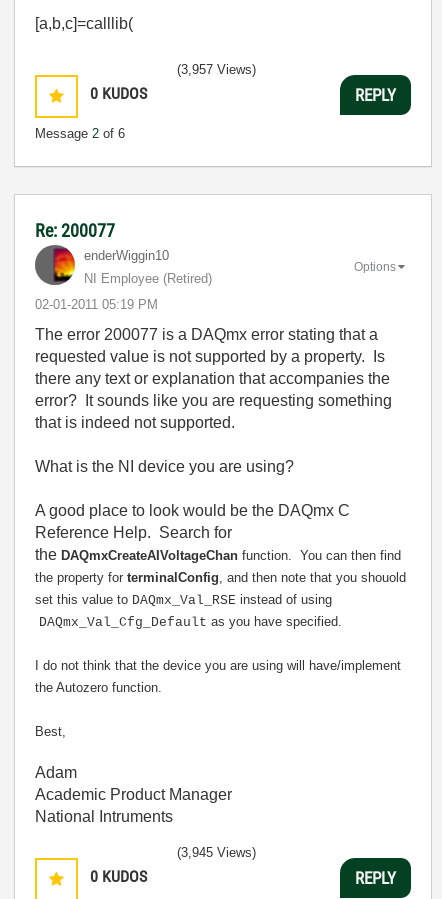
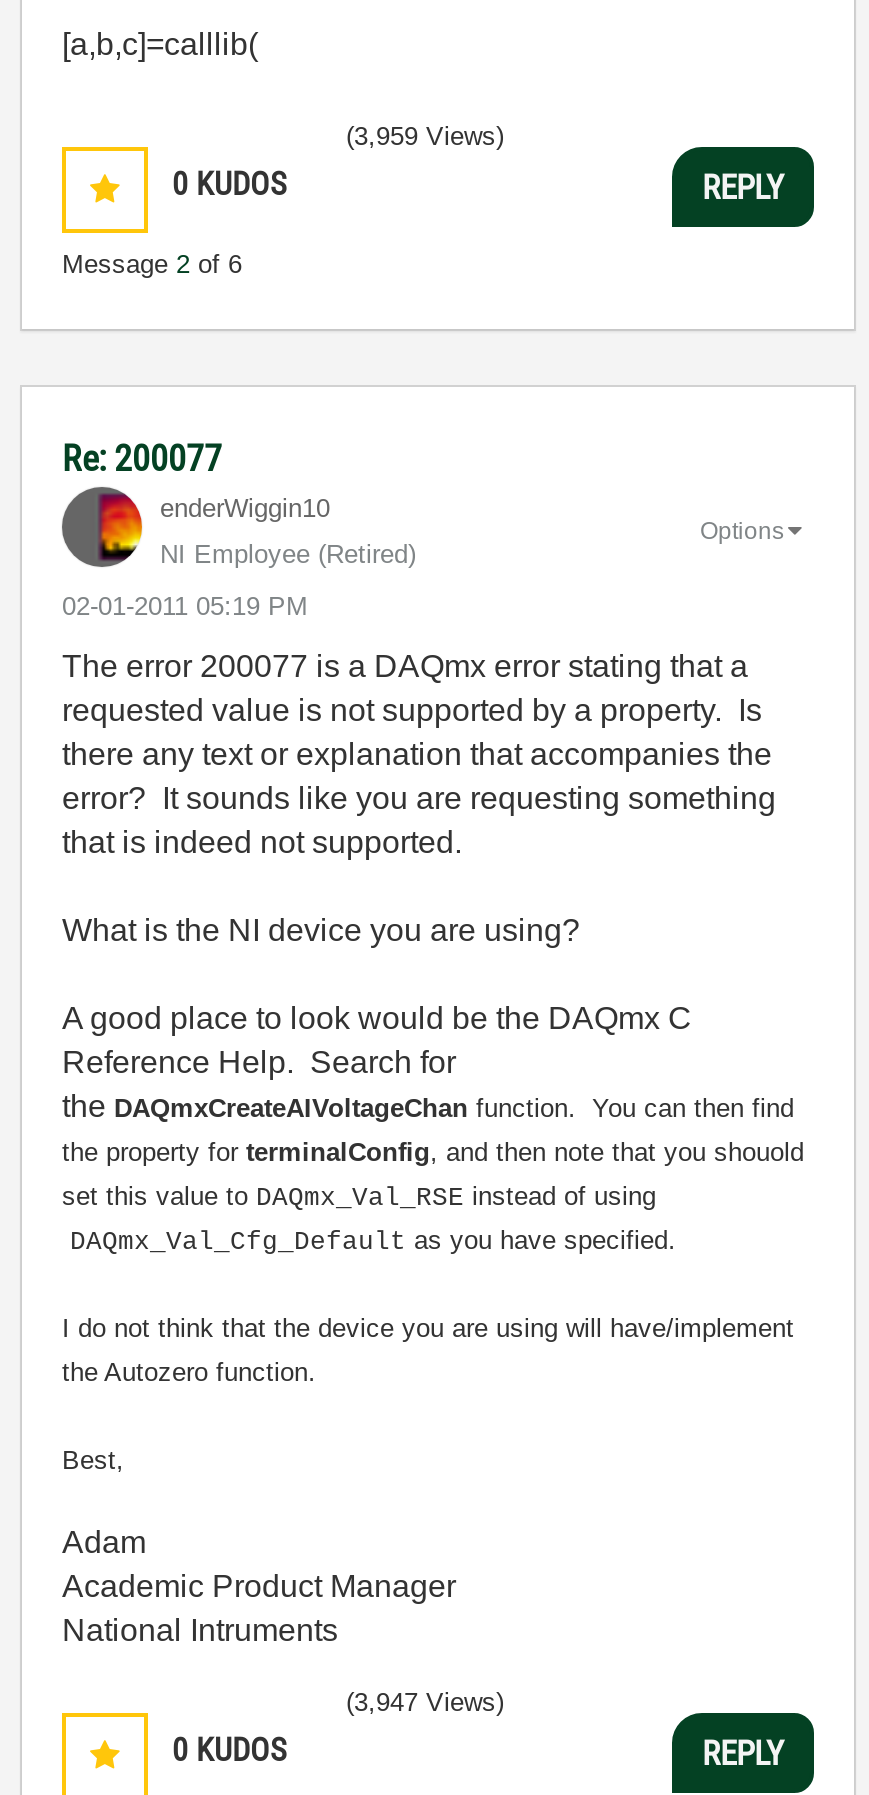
[177,62,256,77] (3,957 Views) -> [346,121,504,151] (3,959 Views)
[177,845,256,860] (3,945 Views) -> [346,1687,504,1717] (3,947 Views)

